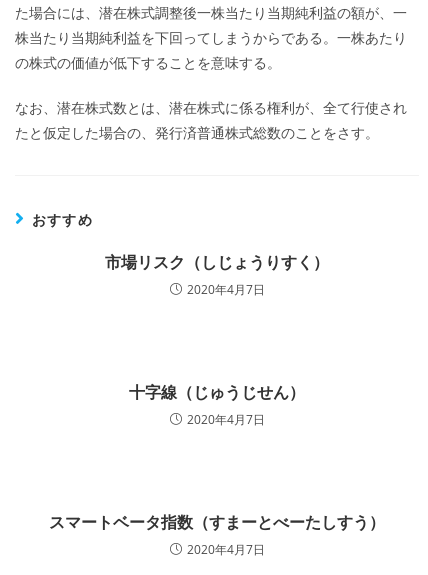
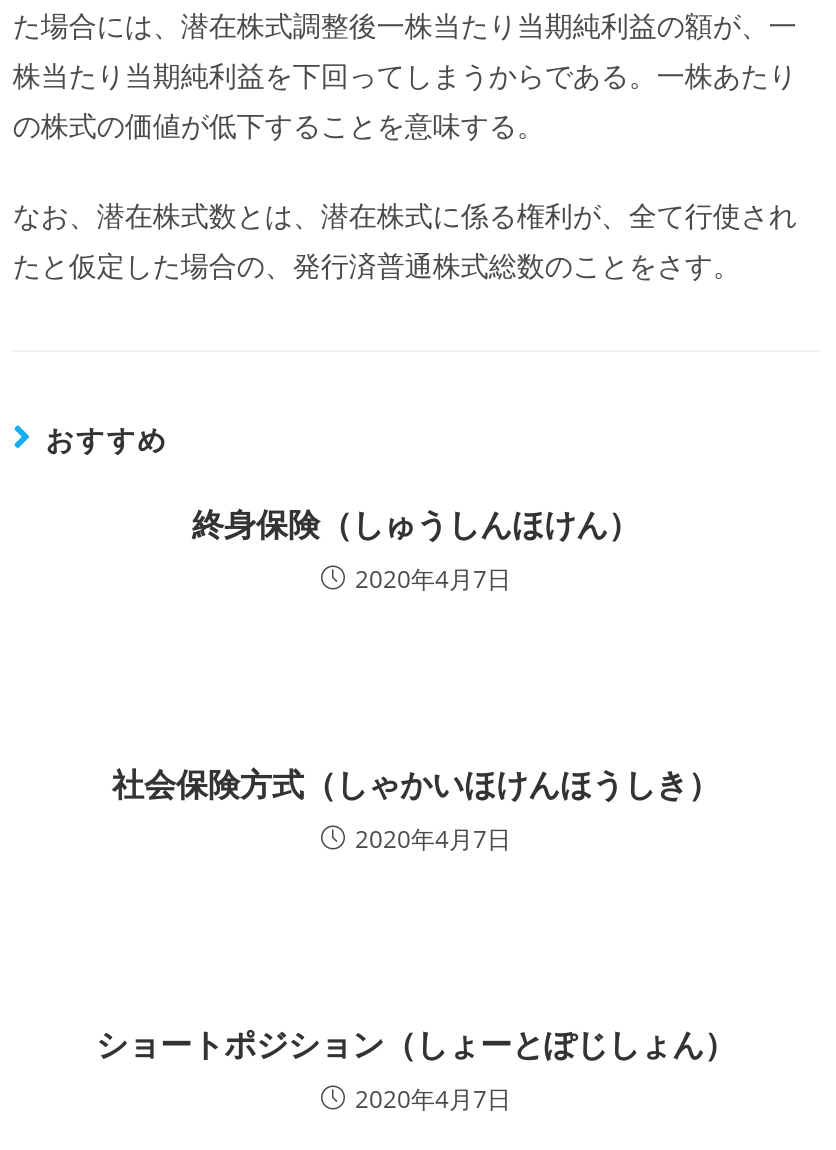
[105,251,329,273] 市場リスク（しじょうりすく） -> [192,502,640,546] 終身保険（しゅうしんほけん）
[129,381,305,403] 十字線（じゅうじせん） -> [112,762,720,806] 社会保険方式（しゃかいほけんほうしき）
[49,511,385,533] スマートベータ指数（すまーとべーたしすう） -> [96,1022,736,1066] ショートポジション（しょーとぽじしょん）

